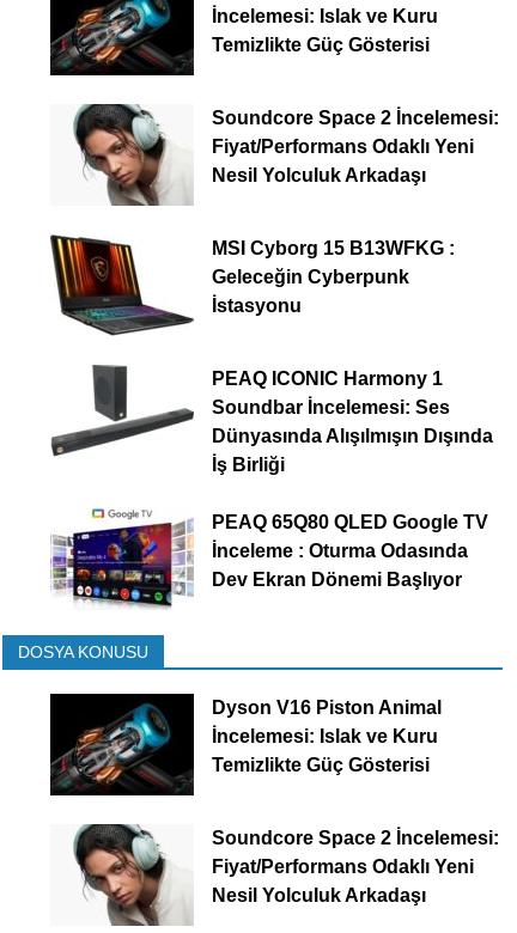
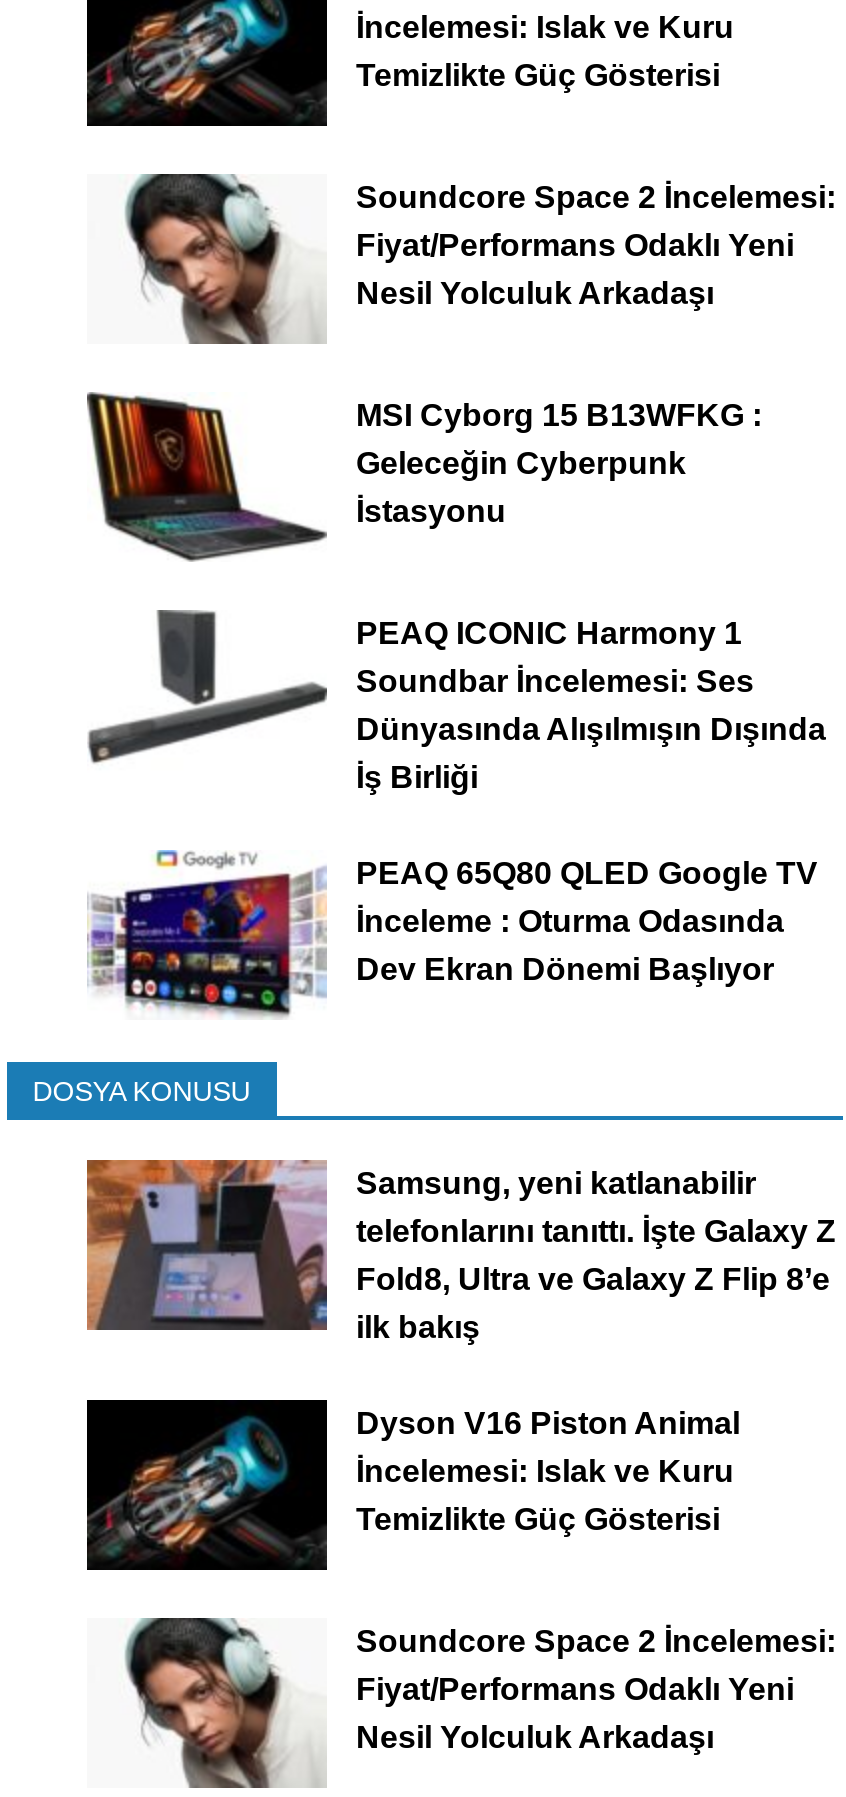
none -> [85,1158,836,1343] [image] | Samsung, yeni katlanabilir | telefonlarını tanıttı. İşte Galaxy Z | Fold8, Ultra ve Galaxy Z Flip 8’e | ilk bakış

